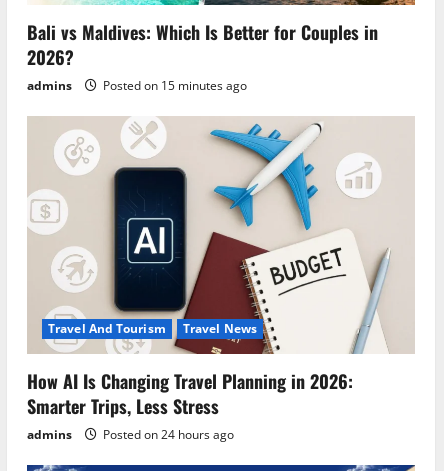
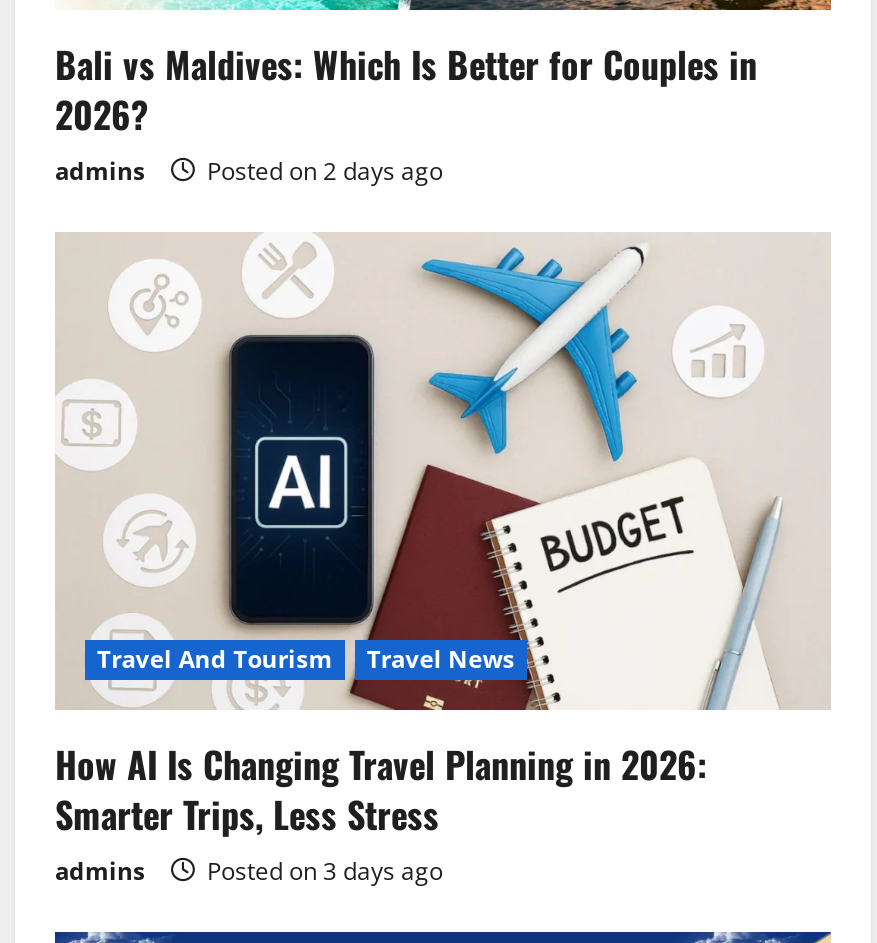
[100,77,247,94] Posted on 15 minutes ago -> [201,154,443,188] Posted on 2 days ago
[100,426,234,443] Posted on 24 hours ago -> [201,853,443,887] Posted on 3 days ago

